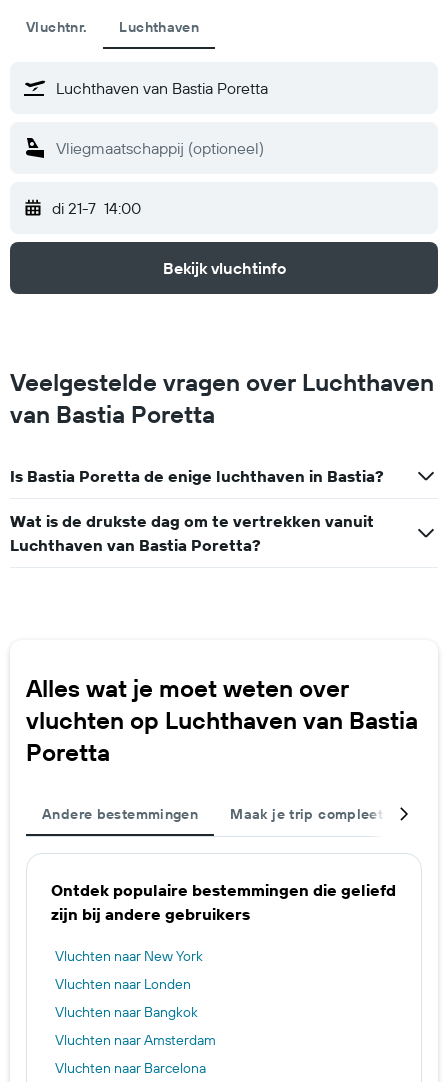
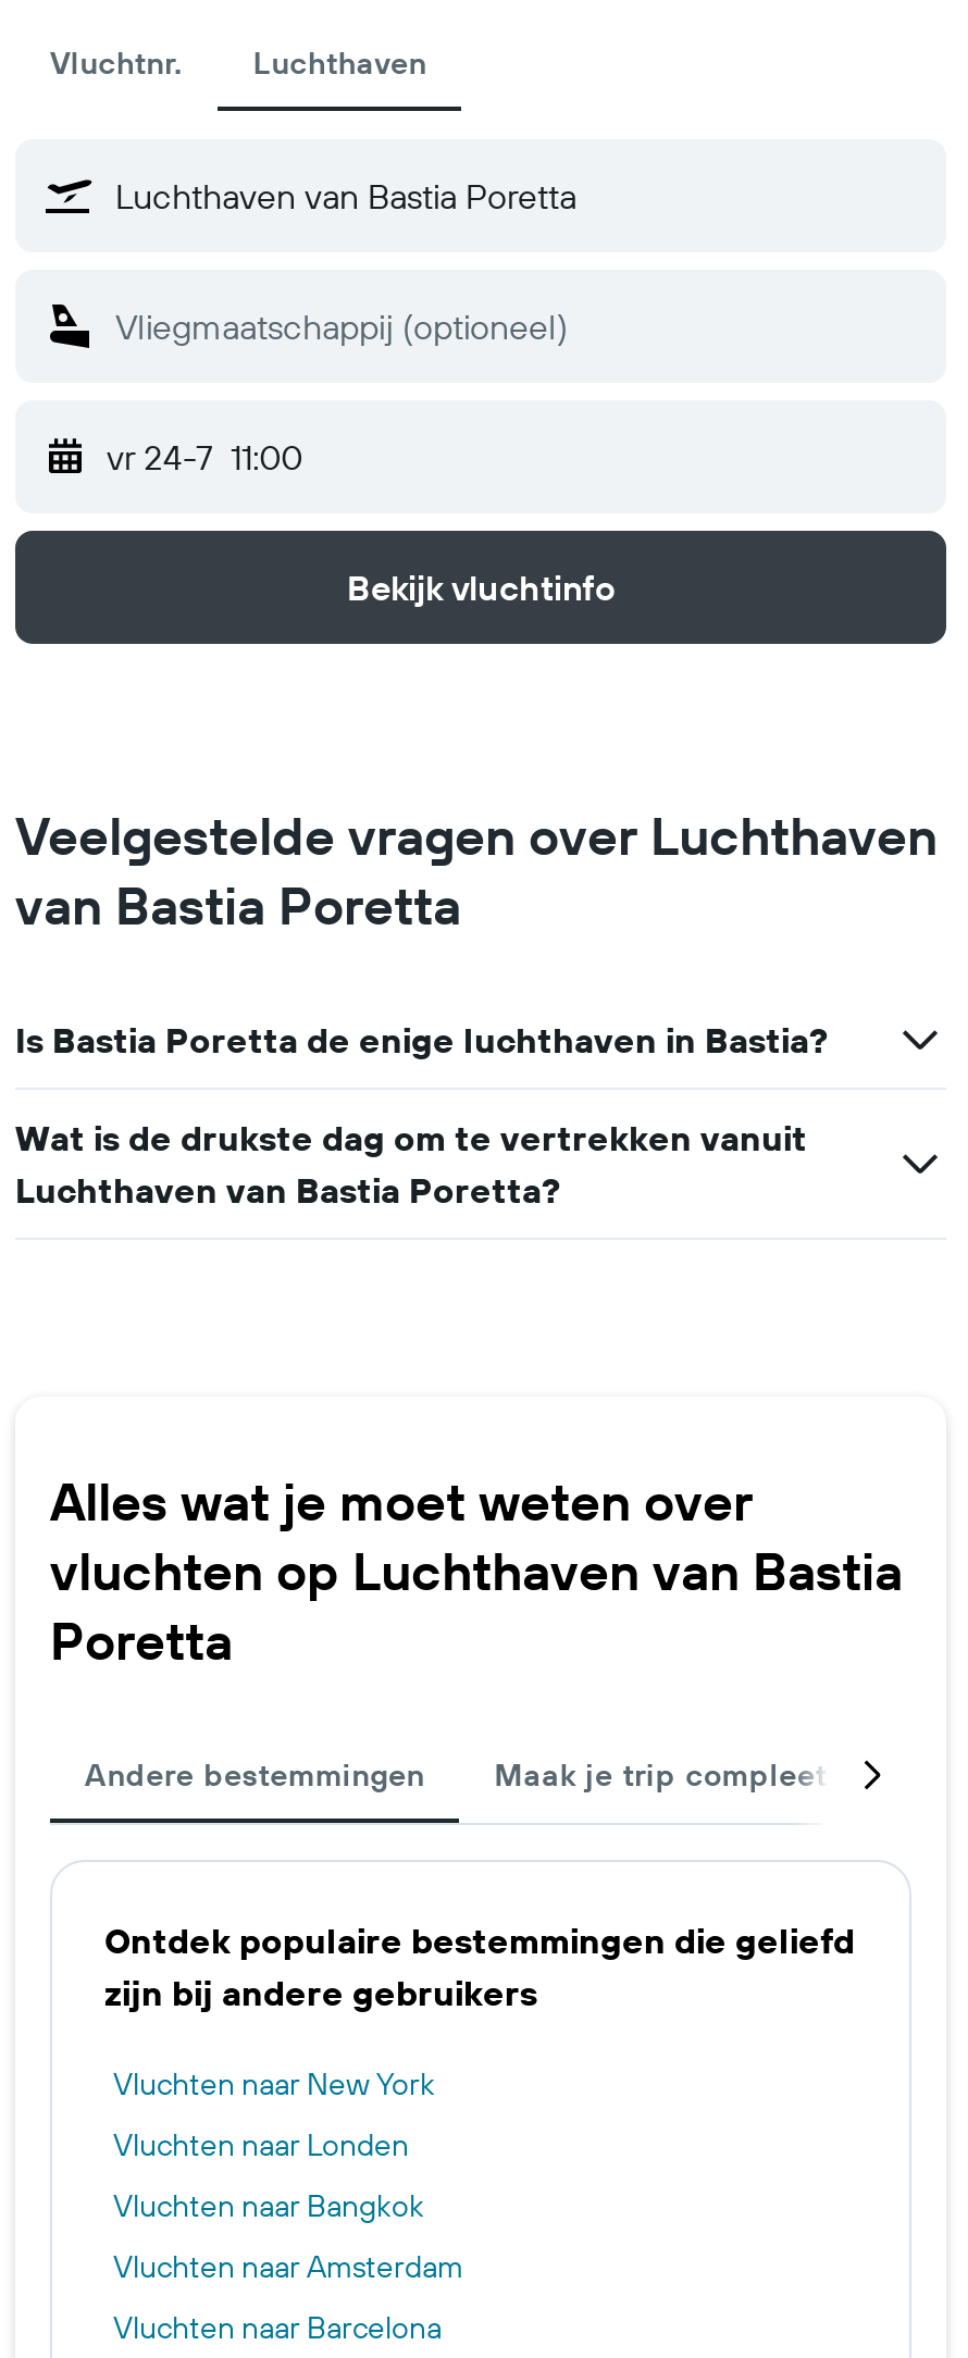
[52,198,141,218] di 21-7 14:00 -> [107,435,302,479] vr 24-7 11:00

